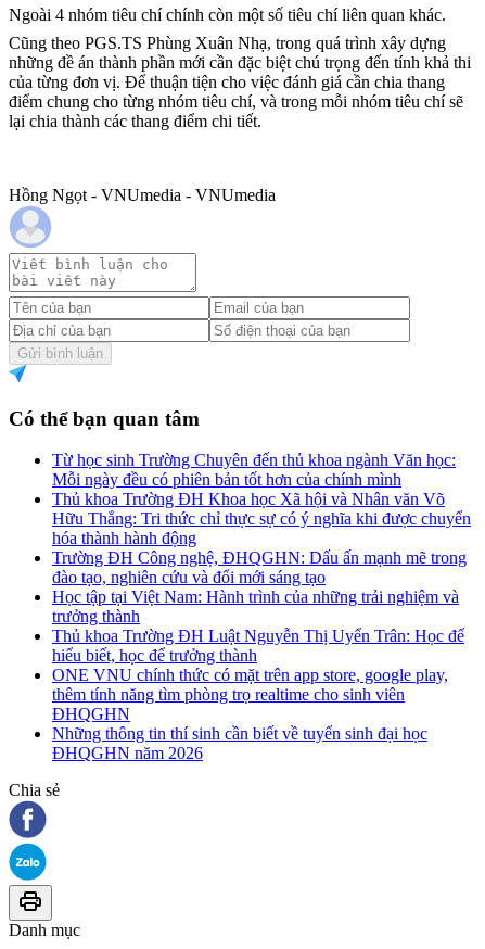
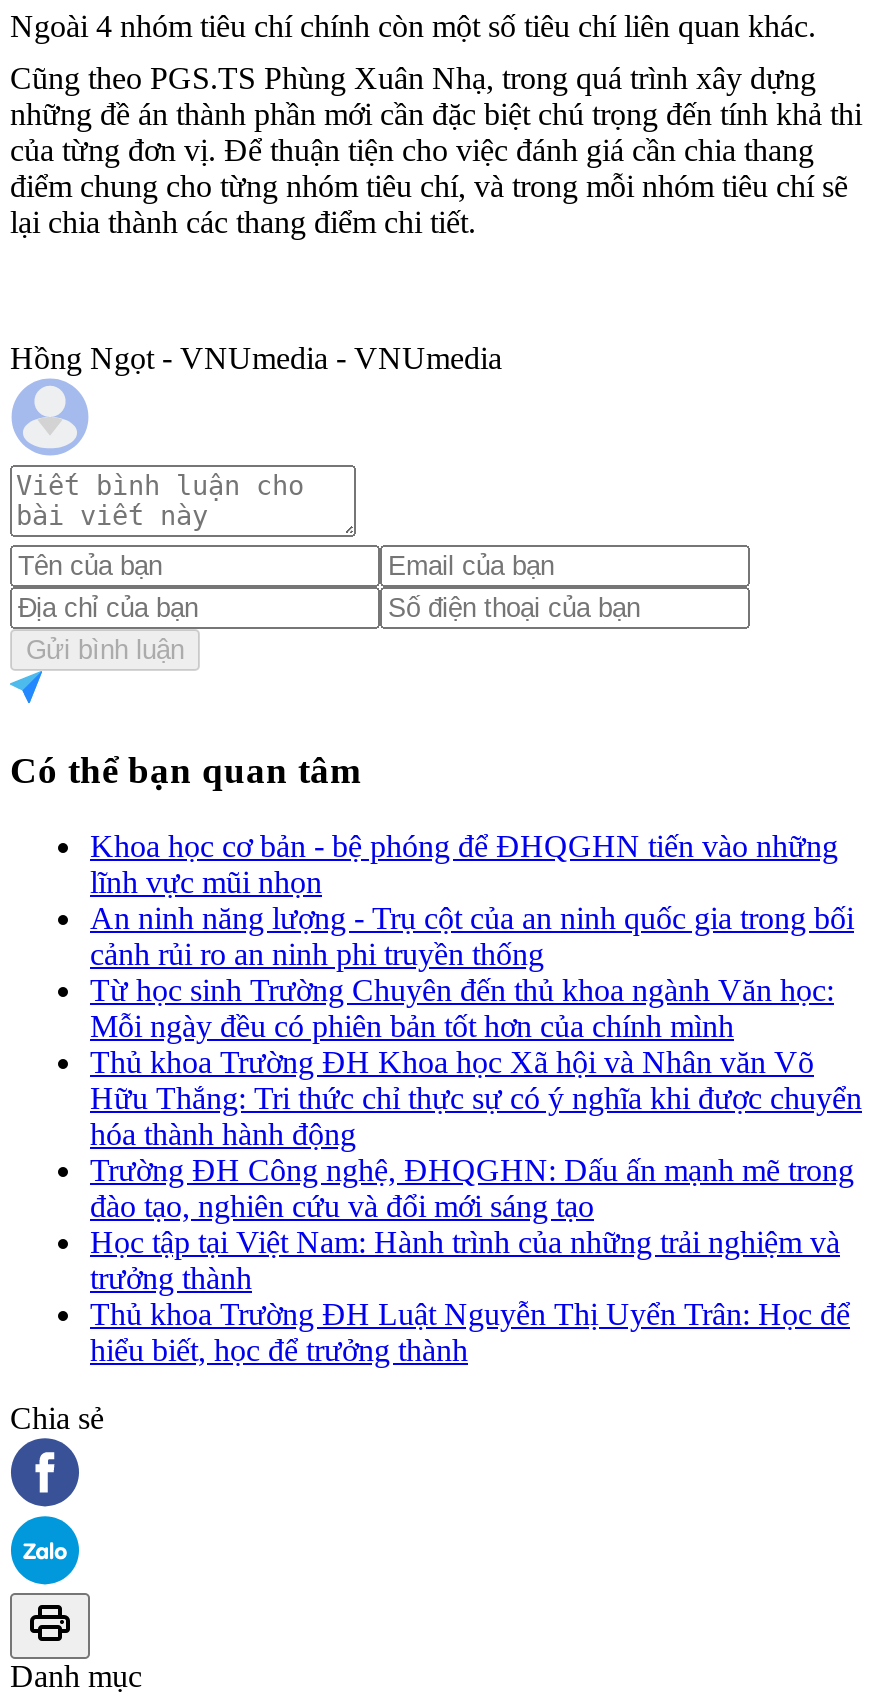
none -> [90,829,854,971] Khoa học cơ bản - bệ phóng để ĐHQGHN tiến vào những | lĩnh vực mũi nhọn | An ninh năng lượng - Trụ cột của an ninh quốc gia trong bối | cảnh rủi ro an ninh phi truyền thống
moved [52,451,471,665] -> [90,973,862,1367]: Từ học sinh Trường Chuyên đến thủ khoa ngành Văn học: | Mỗi ngày đều có phiên bản tốt hơn của chính mình | Thủ khoa Trường ĐH Khoa học Xã hội và Nhân văn Võ | ... | Thủ khoa Trường ĐH Luật Nguyễn Thị Uyển Trân: Học để | hiểu biết, học để trưởng thành
[52,666,448,762] ONE VNU chính thức có mặt trên app store, google play, | thêm tính năng tìm phòng trọ realtime cho sinh viên | ĐHQGHN | Những thông tin thí sinh cần biết về tuyển sinh đại học | ĐHQGHN năm 2026 -> none

